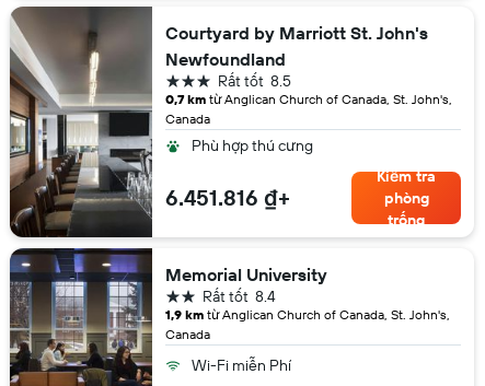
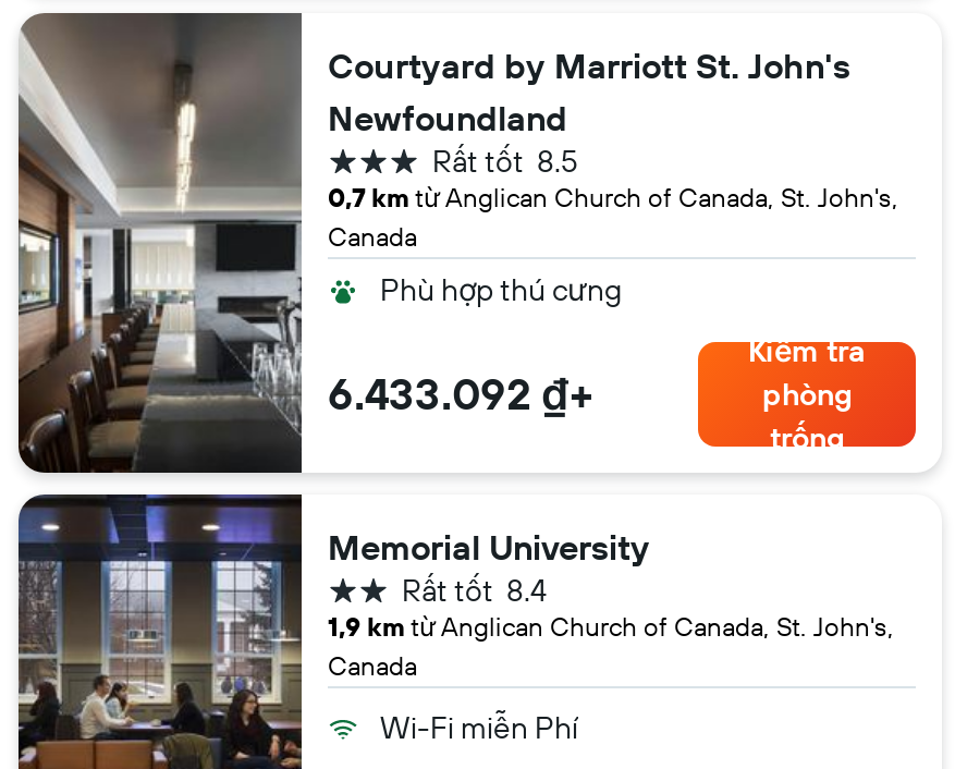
[165,184,290,211] 6.451.816 ₫+ -> [328,366,593,420] 6.433.092 ₫+

